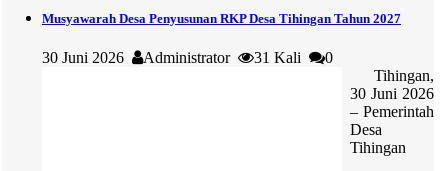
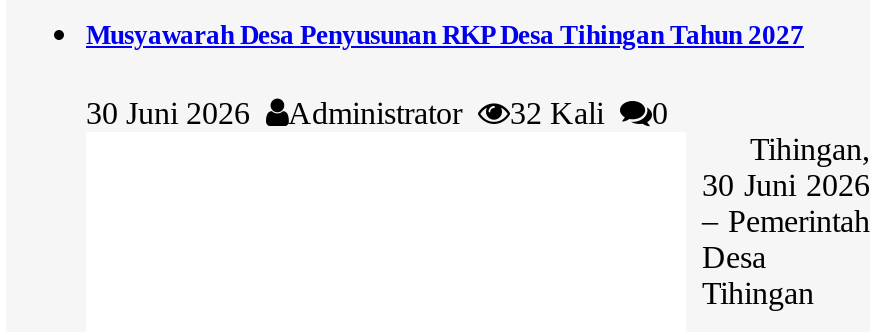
[42,49,337,66] 30 Juni 2026 Administrator 31 Kali 0 -> [86,96,676,130] 30 Juni 2026 Administrator 32 Kali 0

